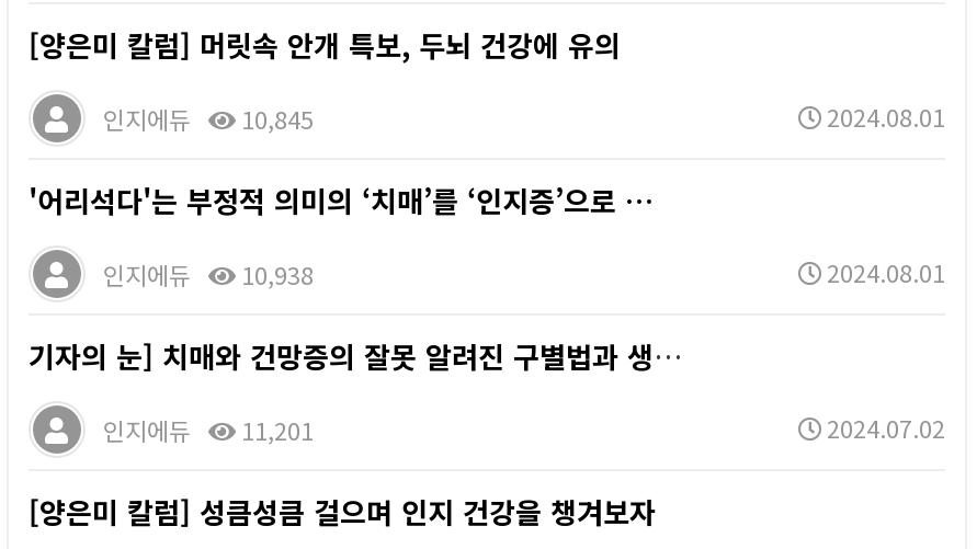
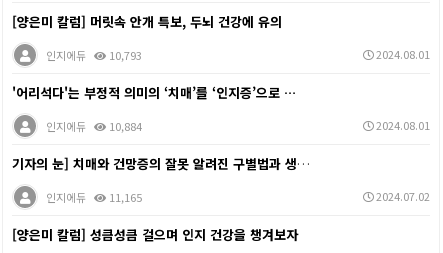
[103,101,314,136] 인지에듀 10,845 -> [46,47,142,63] 인지에듀 10,793
[103,256,314,291] 인지에듀 10,938 -> [46,118,142,134] 인지에듀 10,884
[103,412,314,447] 인지에듀 11,201 -> [46,189,142,205] 인지에듀 11,165

